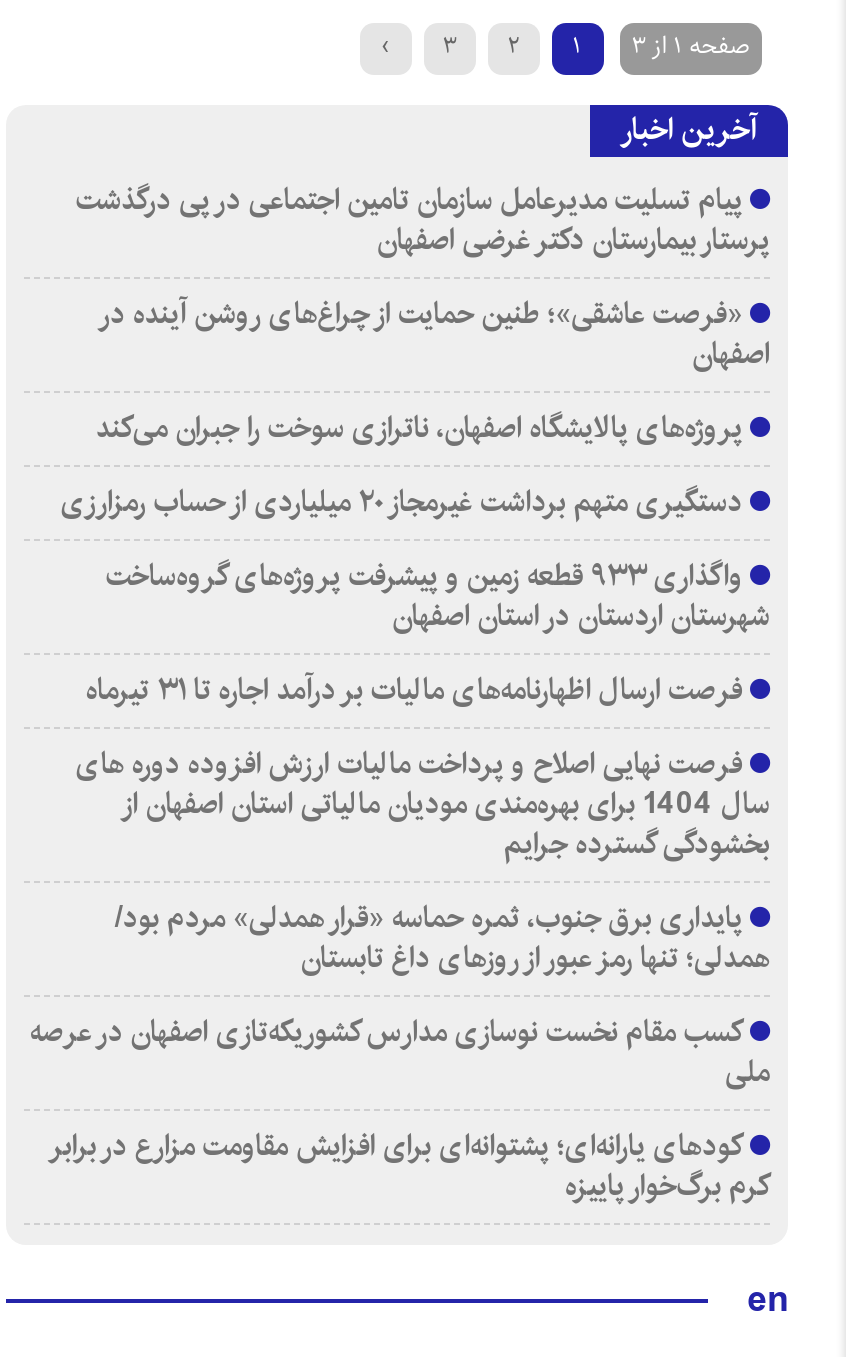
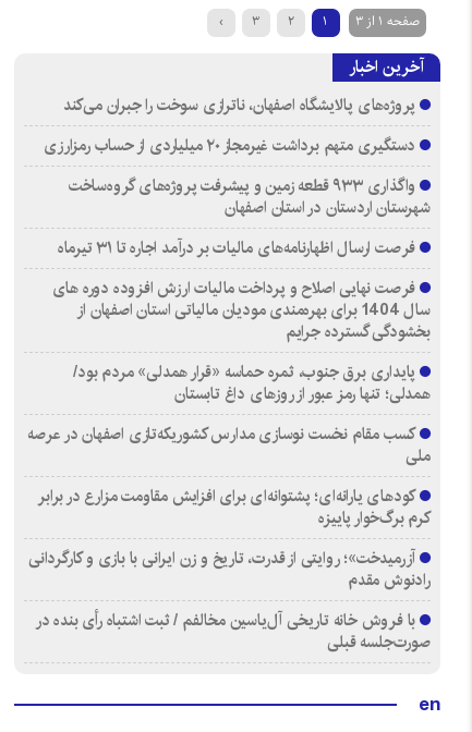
[76,175,770,379] پیام تسلیت مدیرعامل سازمان تامین اجتماعی در پی درگذشت | پرستار بیمارستان دکتر غرضی اصفهان | «فرصت عاشقی»؛ طنین حمایت از چراغ‌های روشن آینده در | اصفهان -> none
moved [30,403,770,1211] -> [27,91,430,532]: پروژه‌های پالایشگاه اصفهان، ناترازی سوخت را جبران می‌کند | شهرستان اردستان در استان اصفهان | فرصت نهایی اصلاح و پرداخت مالیات ارزش افزوده دوره های | ... | کودهای یارانه‌ای؛ پشتوانه‌ای برای افزایش مقاومت مزارع در برابر | کرم برگ‌خوار پاییزه
none -> [28,545,430,656] آزرمیدخت»؛ روایتی از قدرت، تاریخ و زن ایرانی با بازی و کارگردانی | رادنوش مقدم | با فروش خانه تاریخی آل‌یاسین مخالفم / ثبت اشتباه رأی بنده در | صورت‌جلسه قبلی

